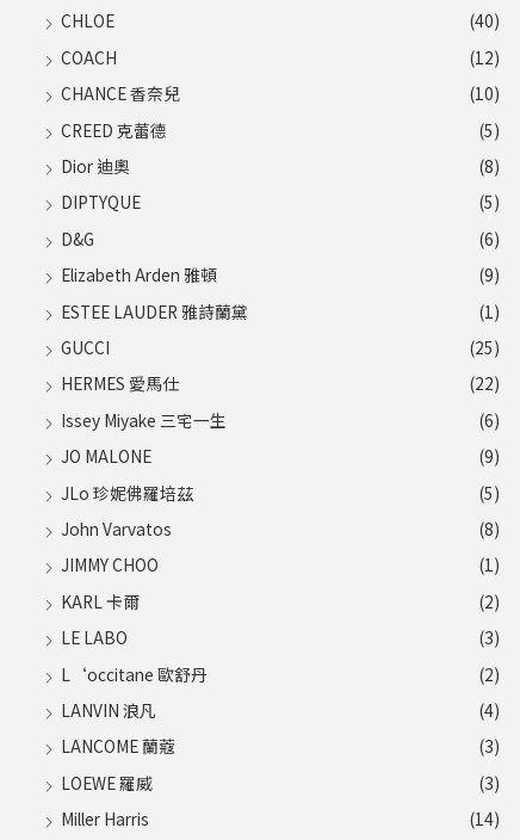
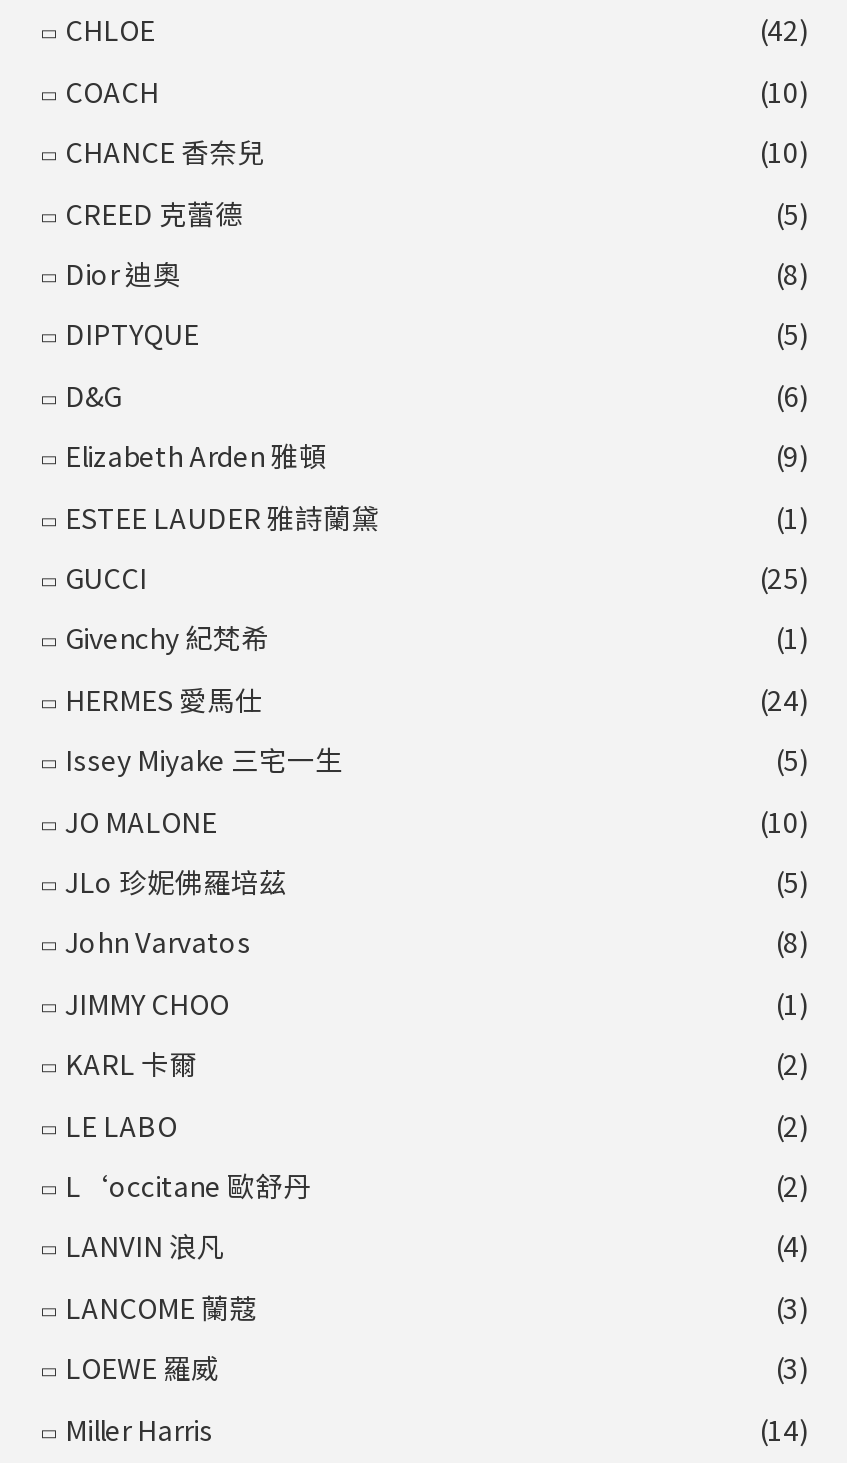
[470,9,500,33] (40) -> [759,10,809,50] (42)
[470,45,500,69] (12) -> [759,70,809,110] (10)
none -> [65,618,809,658] Givenchy 紀梵希 | (1)
[470,372,500,395] (22) -> [759,679,809,719] (24)
[479,408,500,432] (6) -> [775,739,809,779] (5)
[479,444,500,468] (9) -> [759,800,809,840] (10)
[479,625,500,649] (3) -> [775,1104,809,1144] (2)

